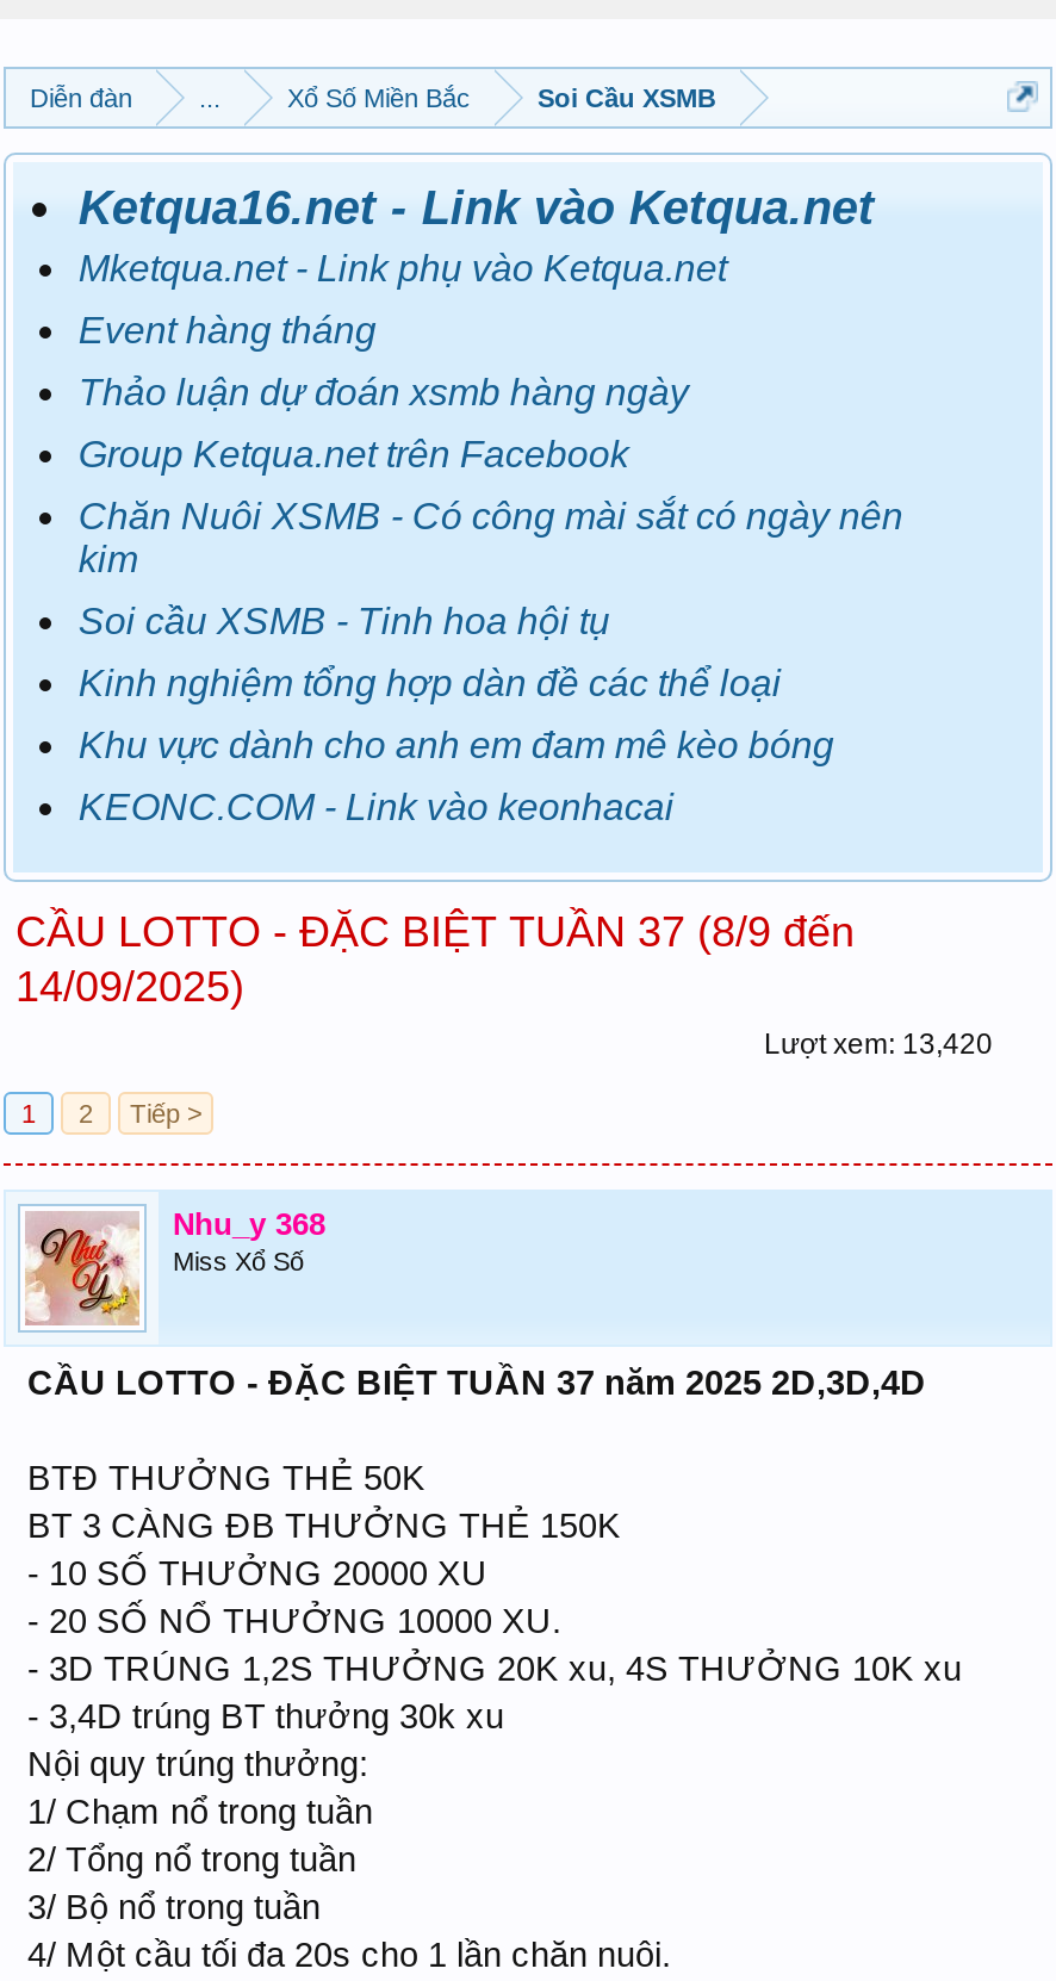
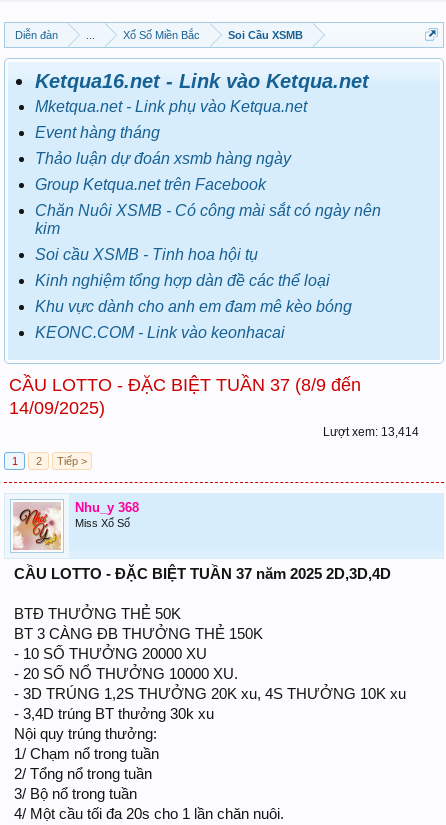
[764,1027,993,1061] Lượt xem: 13,420 -> [323,425,419,439] Lượt xem: 13,414

